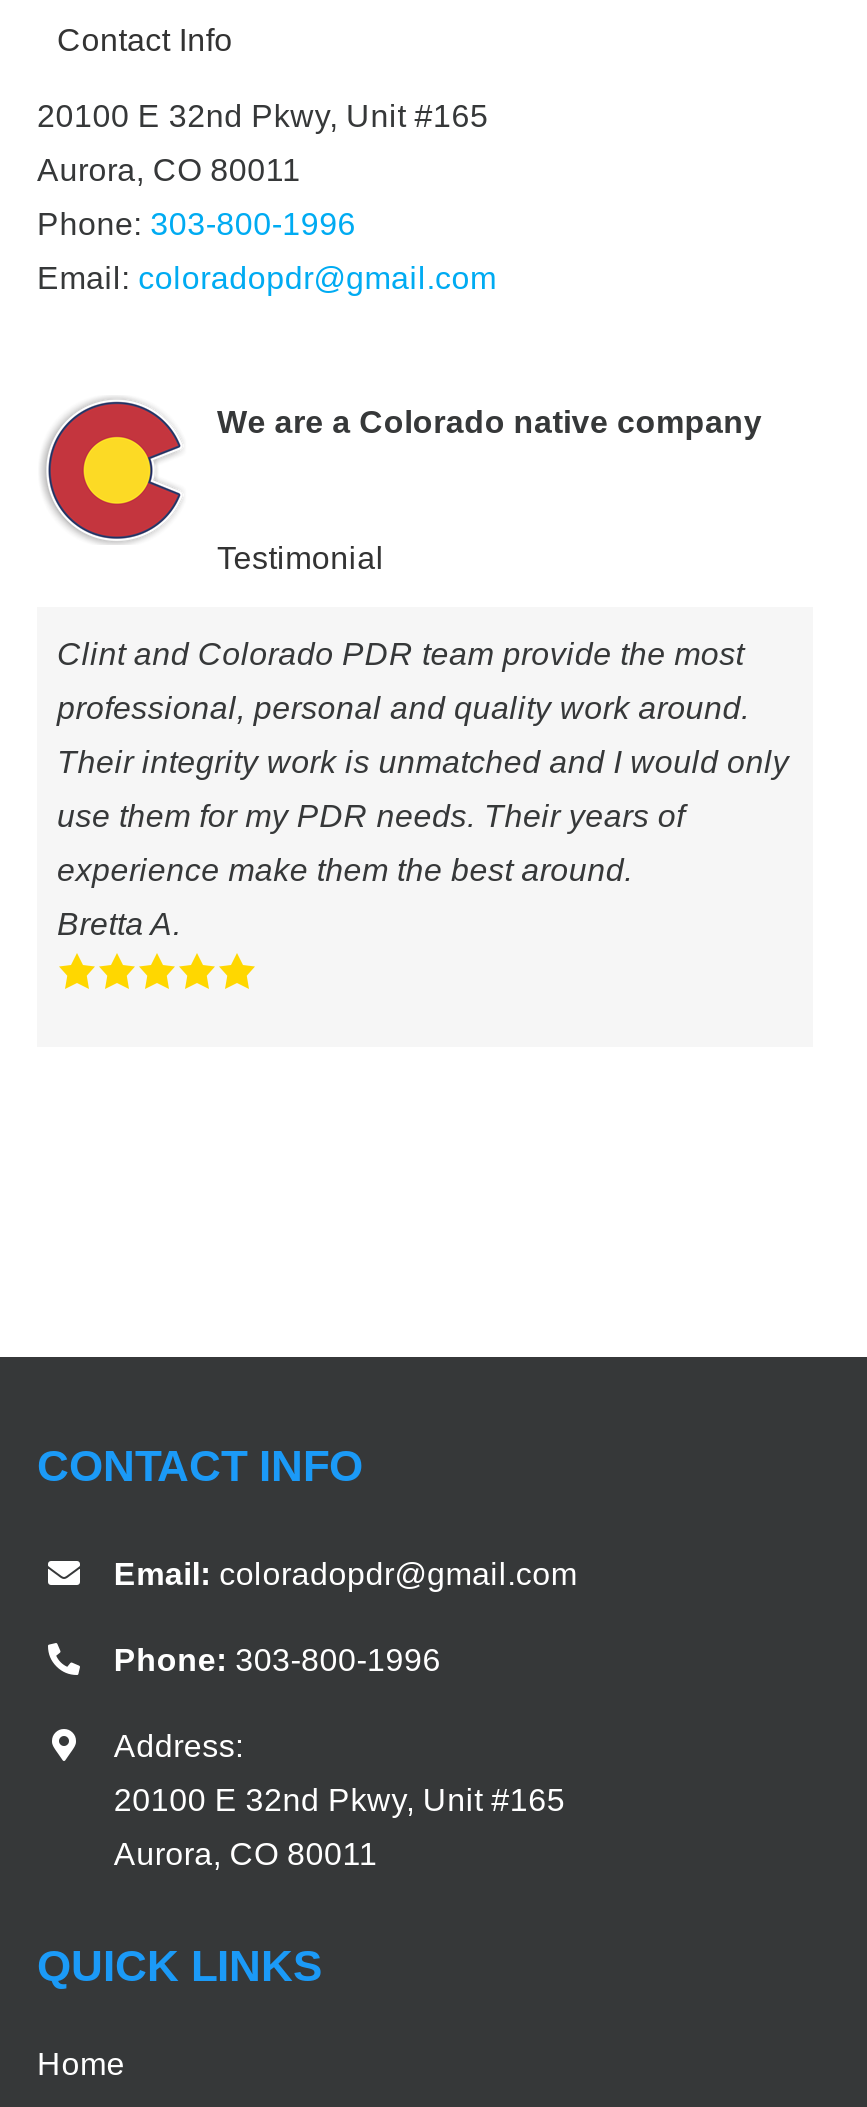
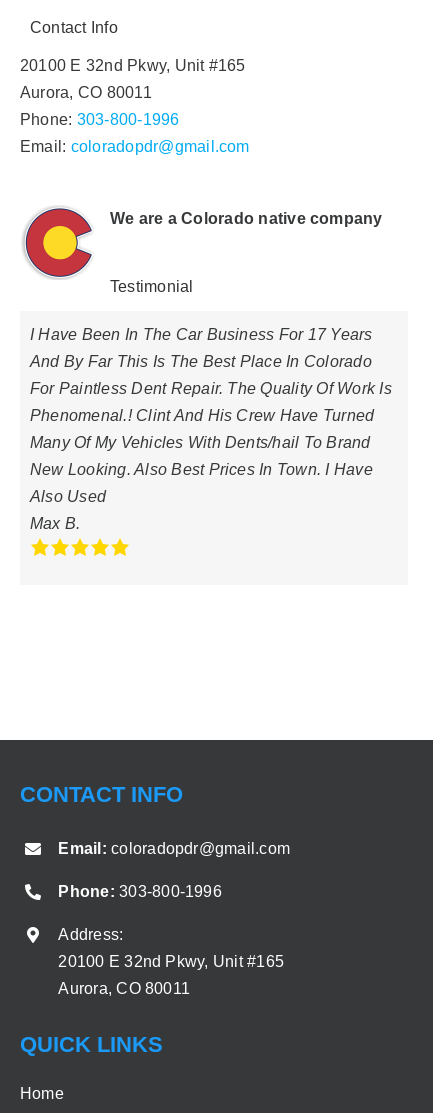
[57,636,789,940] Clint and Colorado PDR team provide the most | professional, personal and quality work around. | Their integrity work is unmatched and I would only | use them for my PDR needs. Their years of | experience make them the best around. | Bretta A. -> [30,326,392,532] I Have Been In The Car Business For 17 Years | And By Far This Is The Best Place In Colorado | For Paintless Dent Repair. The Quality Of Work Is | Phenomenal.! Clint And His Crew Have Turned | Many Of My Vehicles With Dents/hail To Brand | New Looking. Also Best Prices In Town. I Have | Also Used | Max B.

